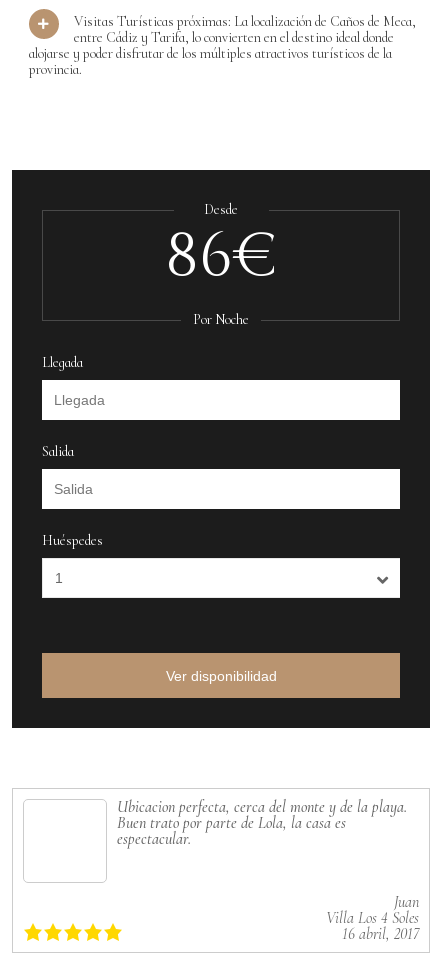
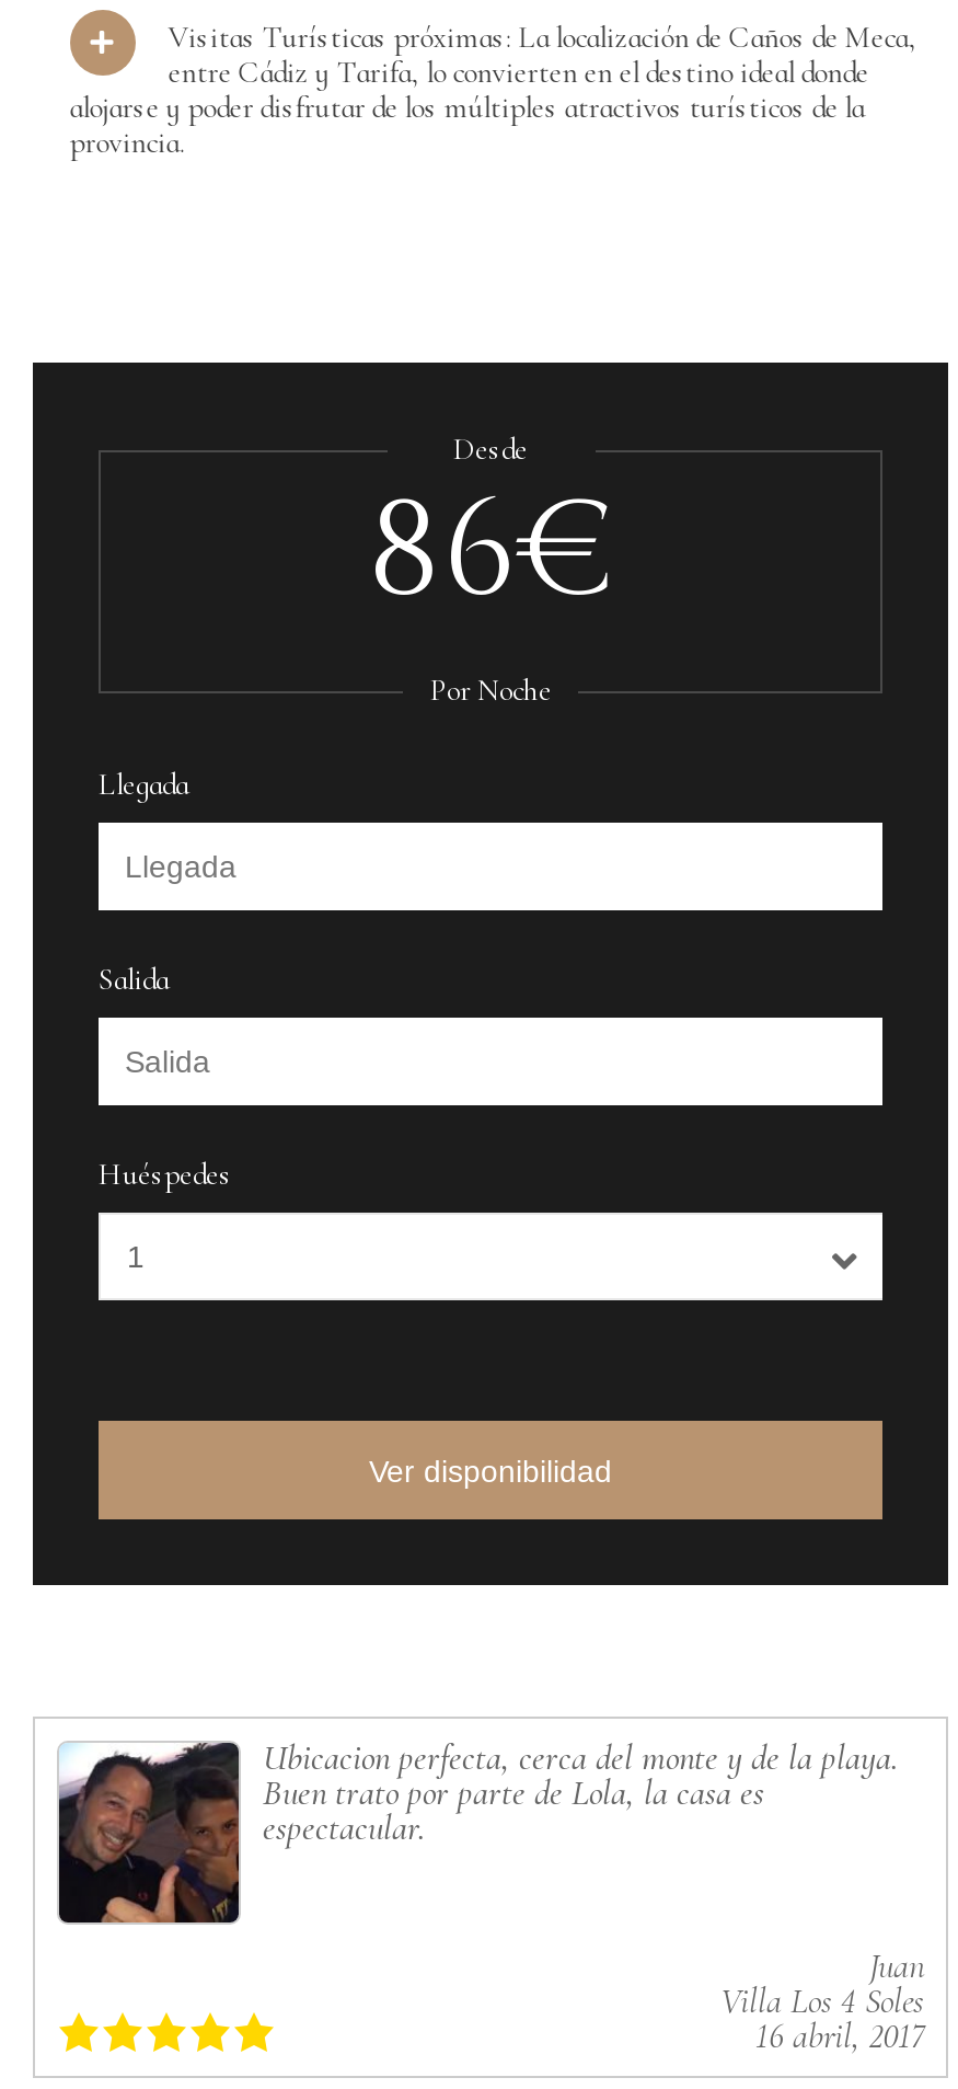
none -> [57,1741,241,1925] [image]

